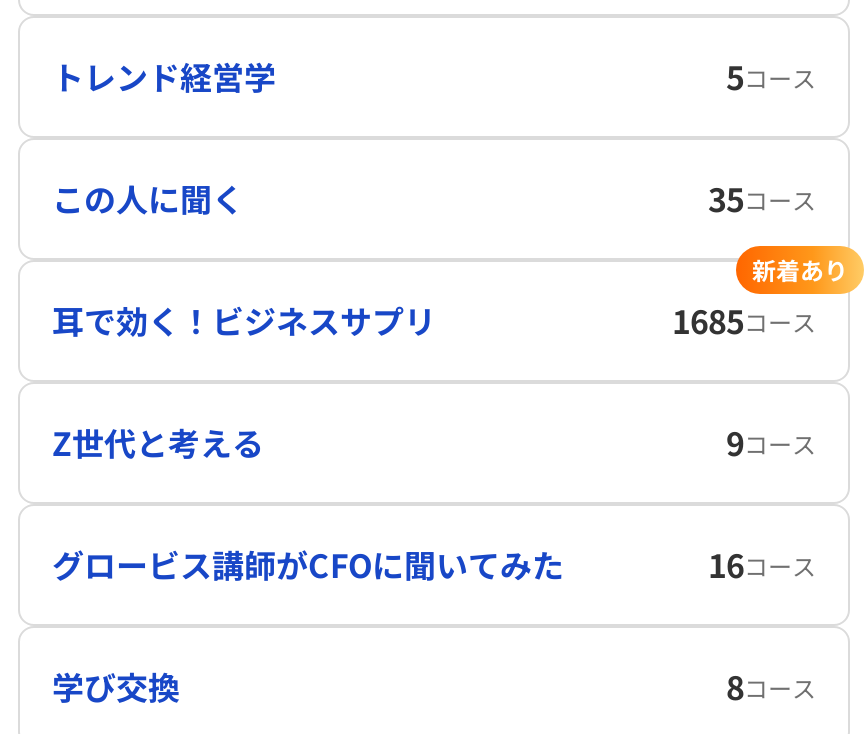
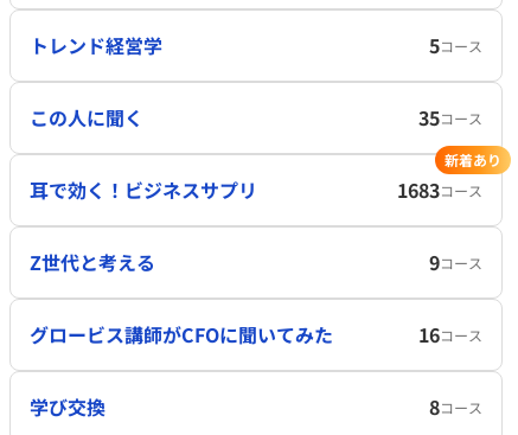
[672,297,816,345] 1685コース -> [397,176,482,204] 1683コース

